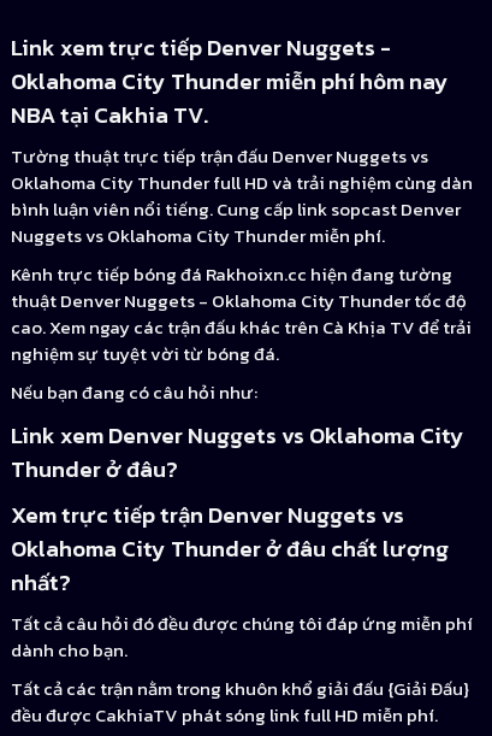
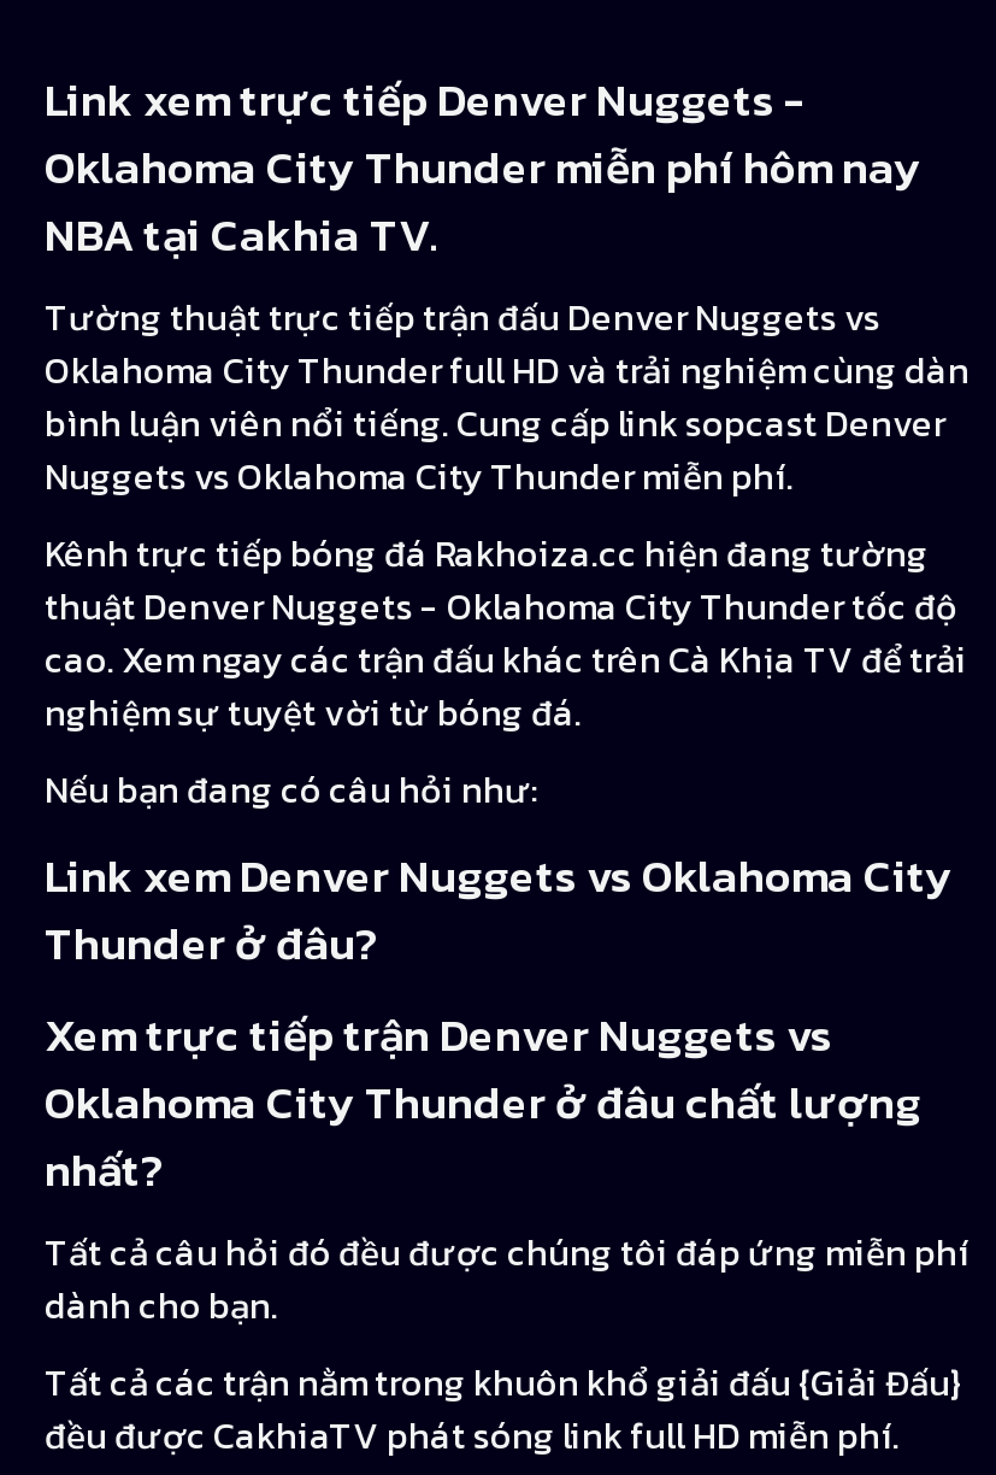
[11,260,452,288] Kênh trực tiếp bóng đá Rakhoixn.cc hiện đang tường -> [45,526,929,581] Kênh trực tiếp bóng đá Rakhoiza.cc hiện đang tường

